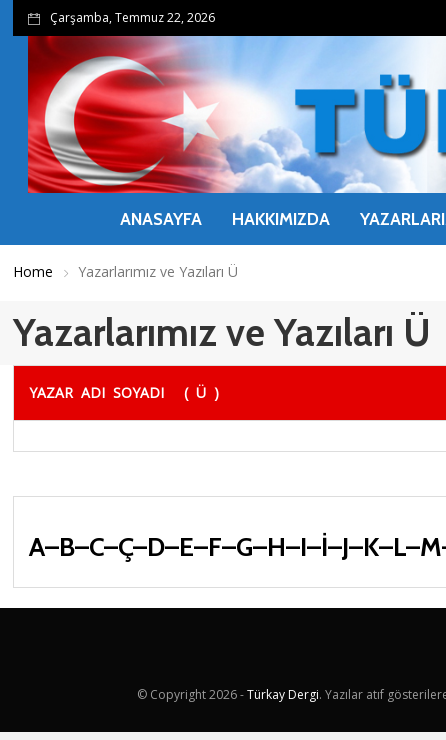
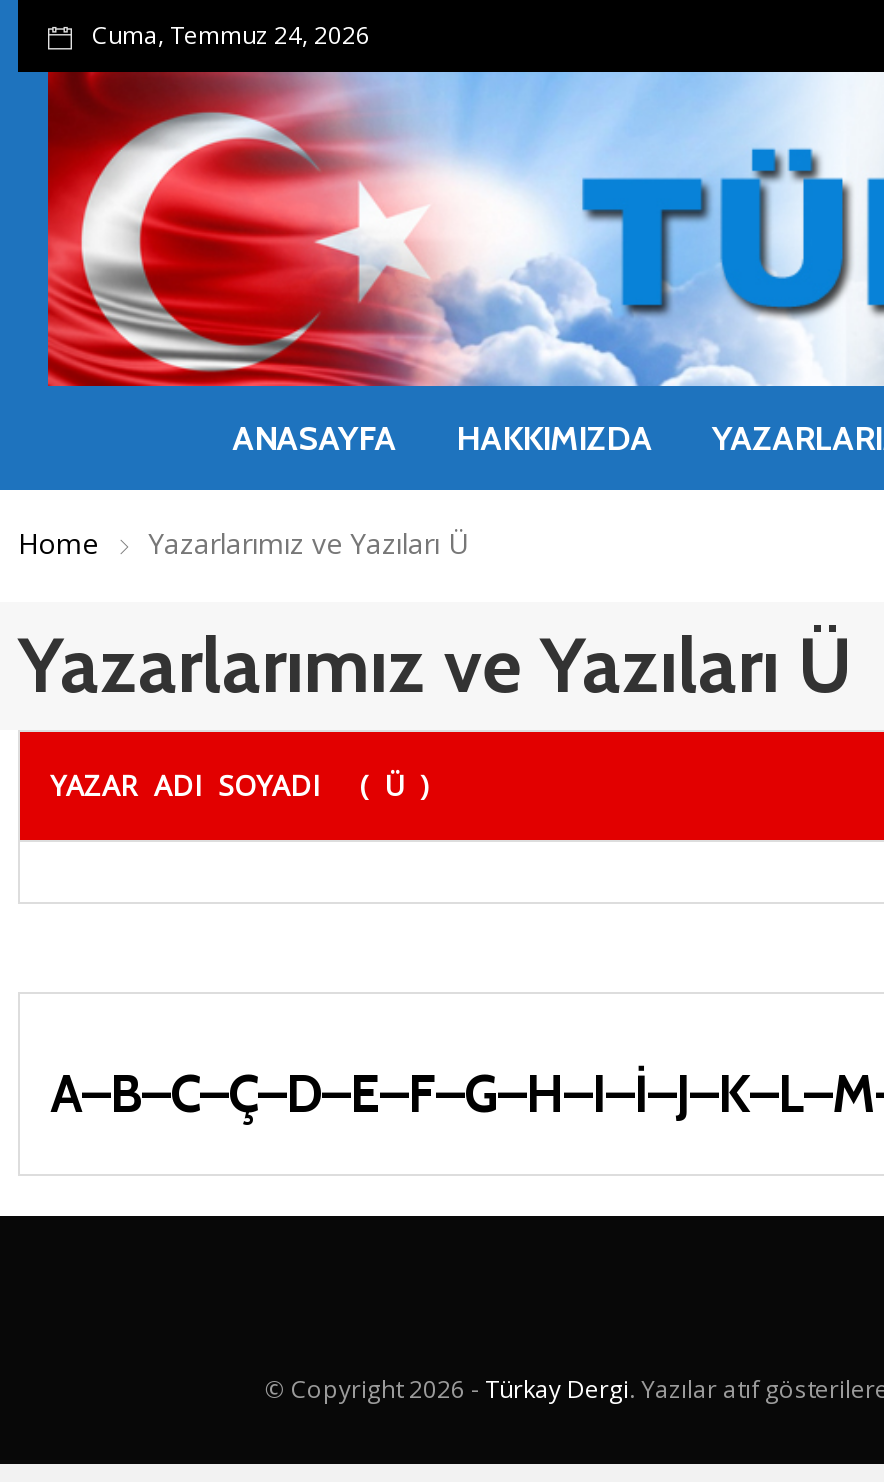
[50,9,215,26] Çarşamba, Temmuz 22, 2026 -> [92,18,370,52] Cuma, Temmuz 24, 2026

